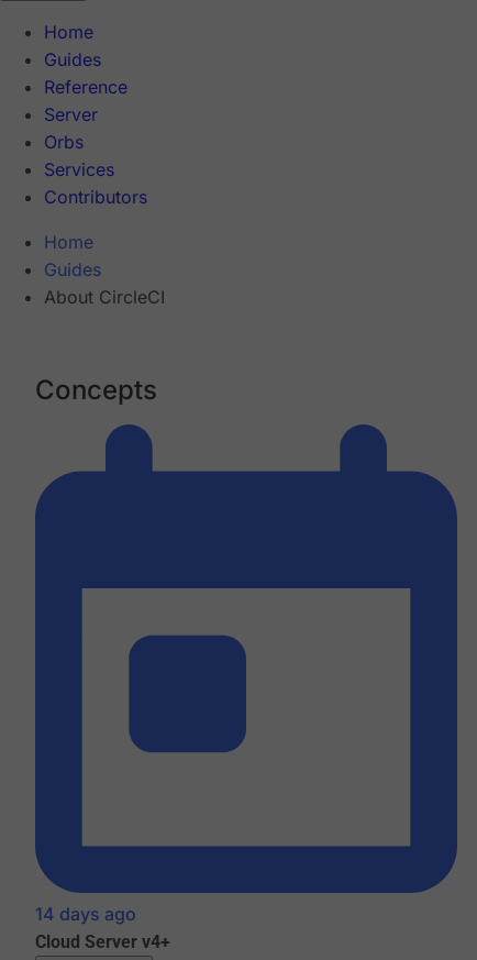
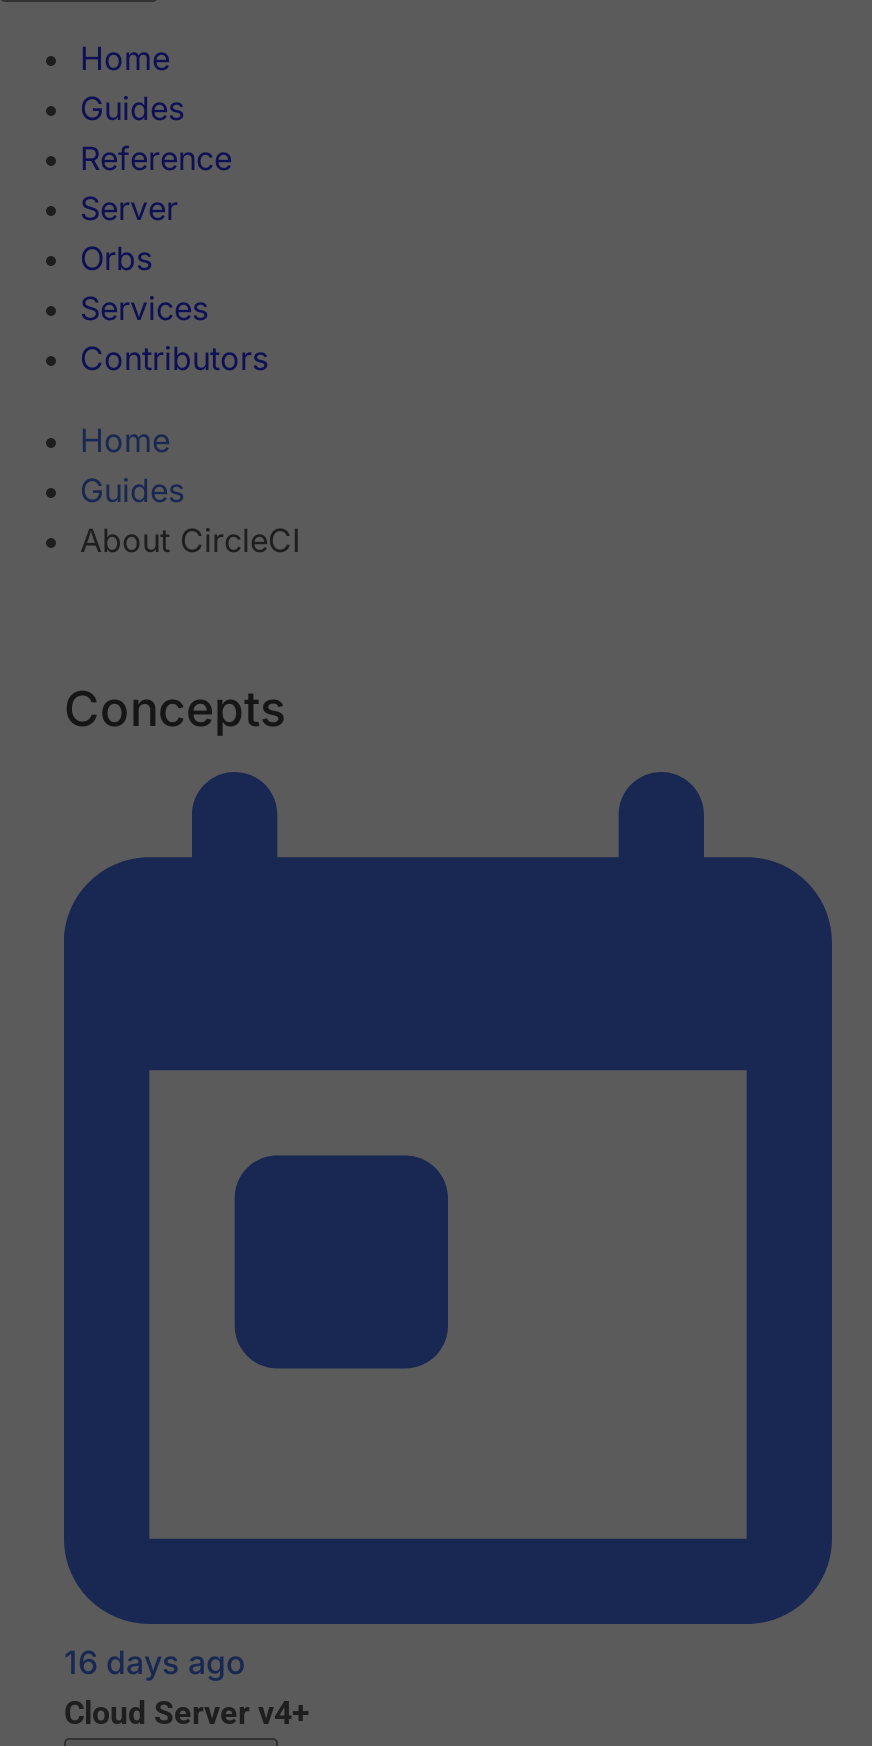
[35,903,136,925] 14 days ago -> [64,1643,246,1683] 16 days ago

